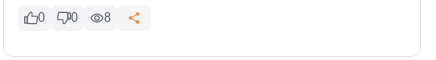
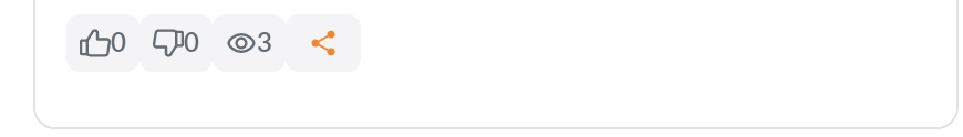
[104,10,111,25] 8 -> [257,25,272,58] 3

